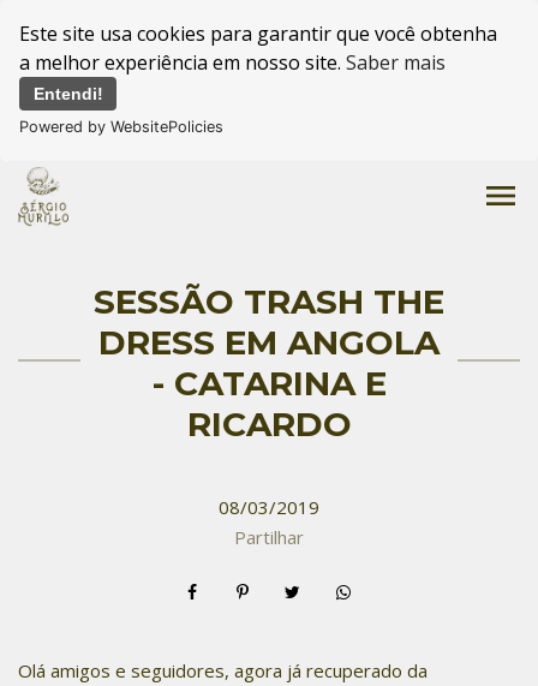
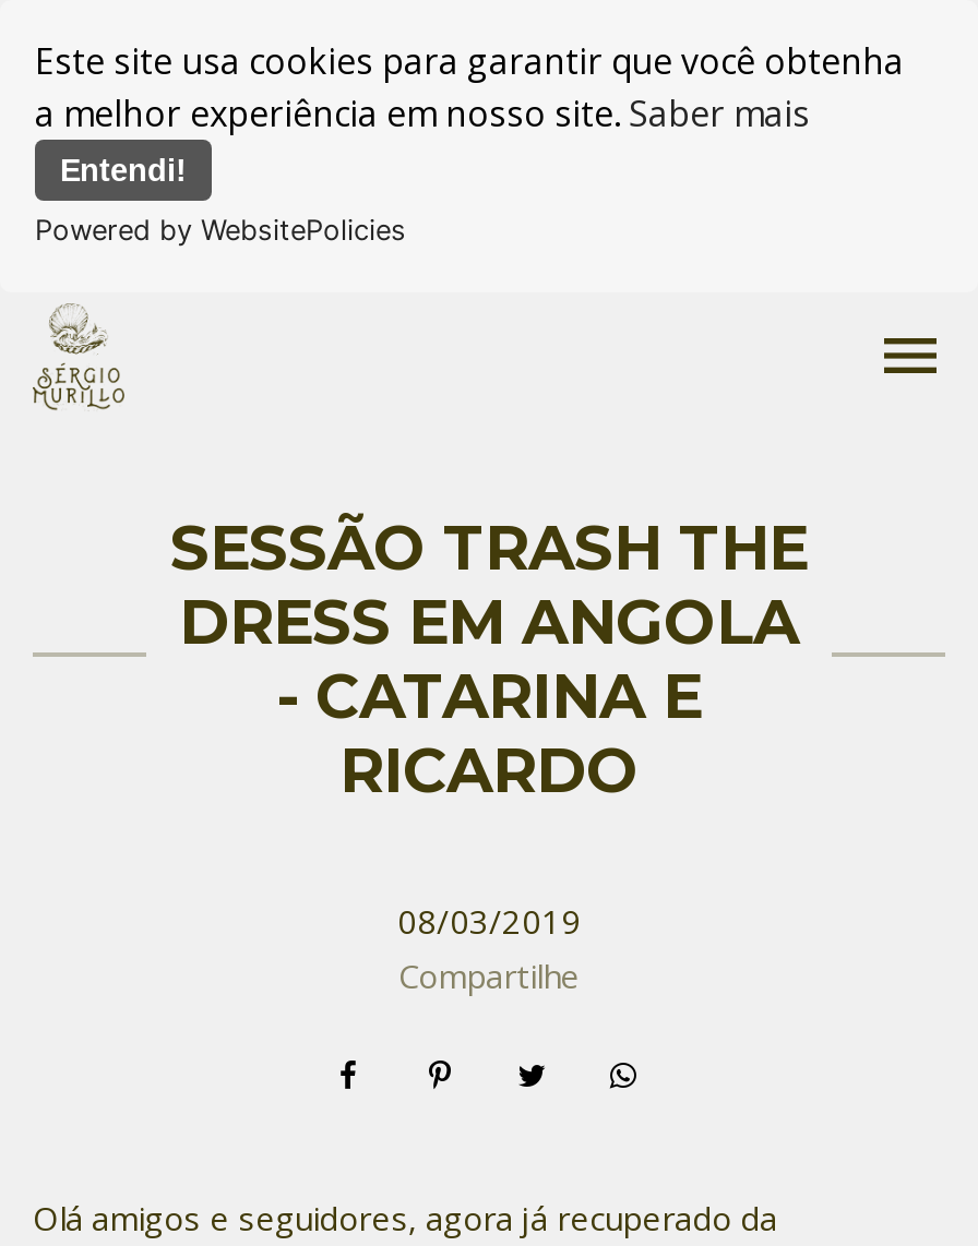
[234,524,304,548] Partilhar -> [398,953,580,996] Compartilhe

